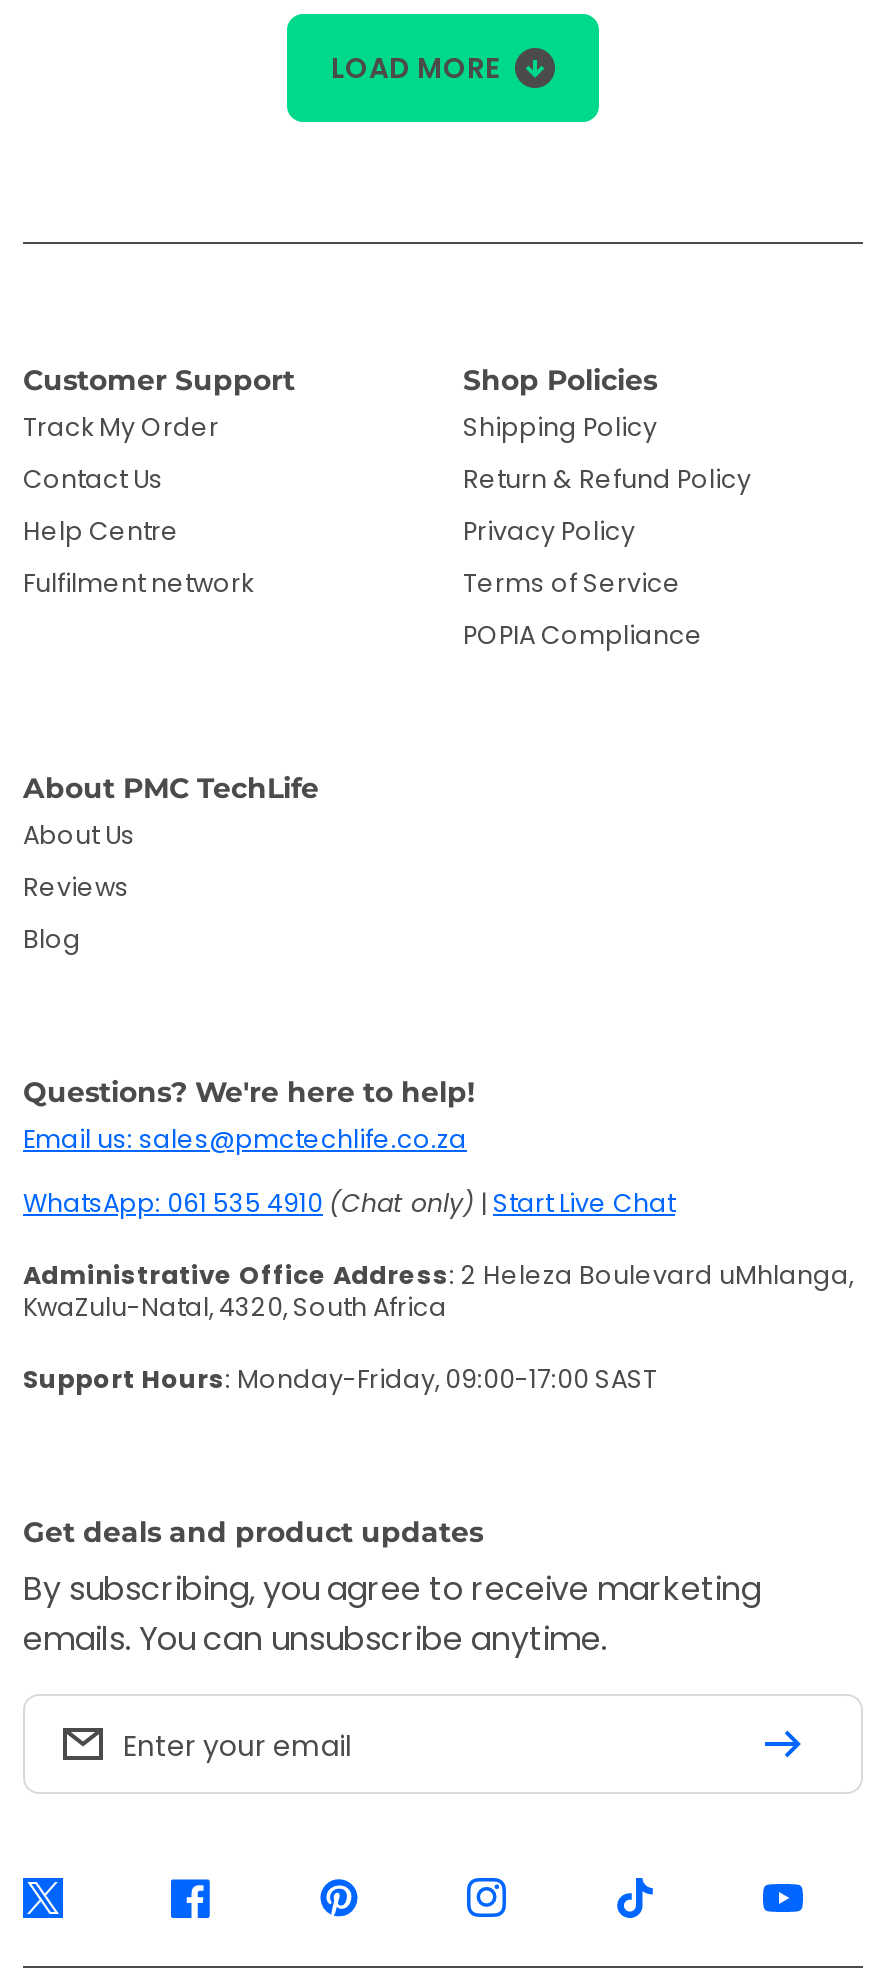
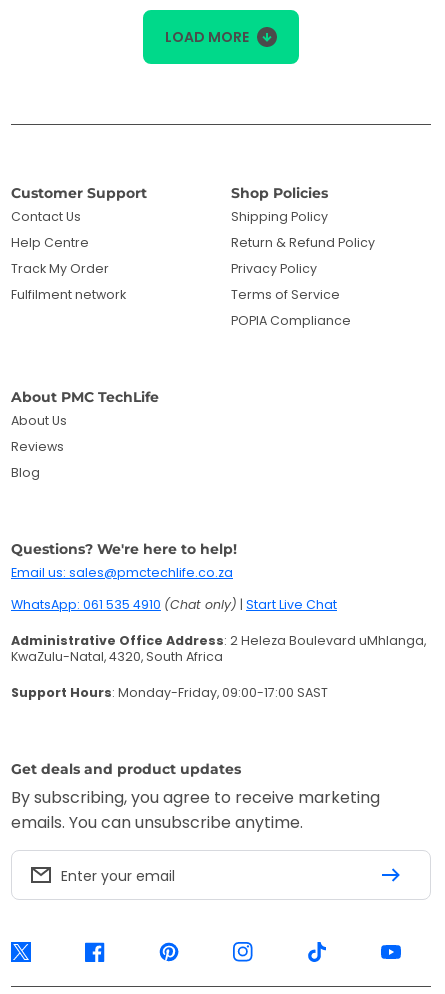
moved [23,410,219,444] -> [11,260,109,277]: Track My Order
moved [23,462,179,548] -> [11,208,89,251]: Contact Us | Help Centre

